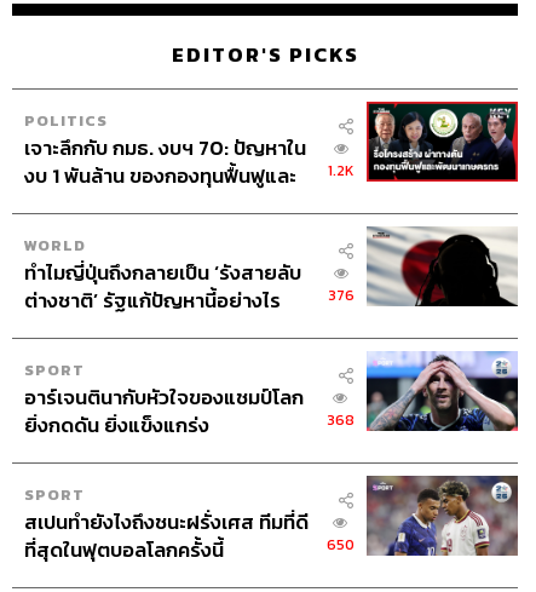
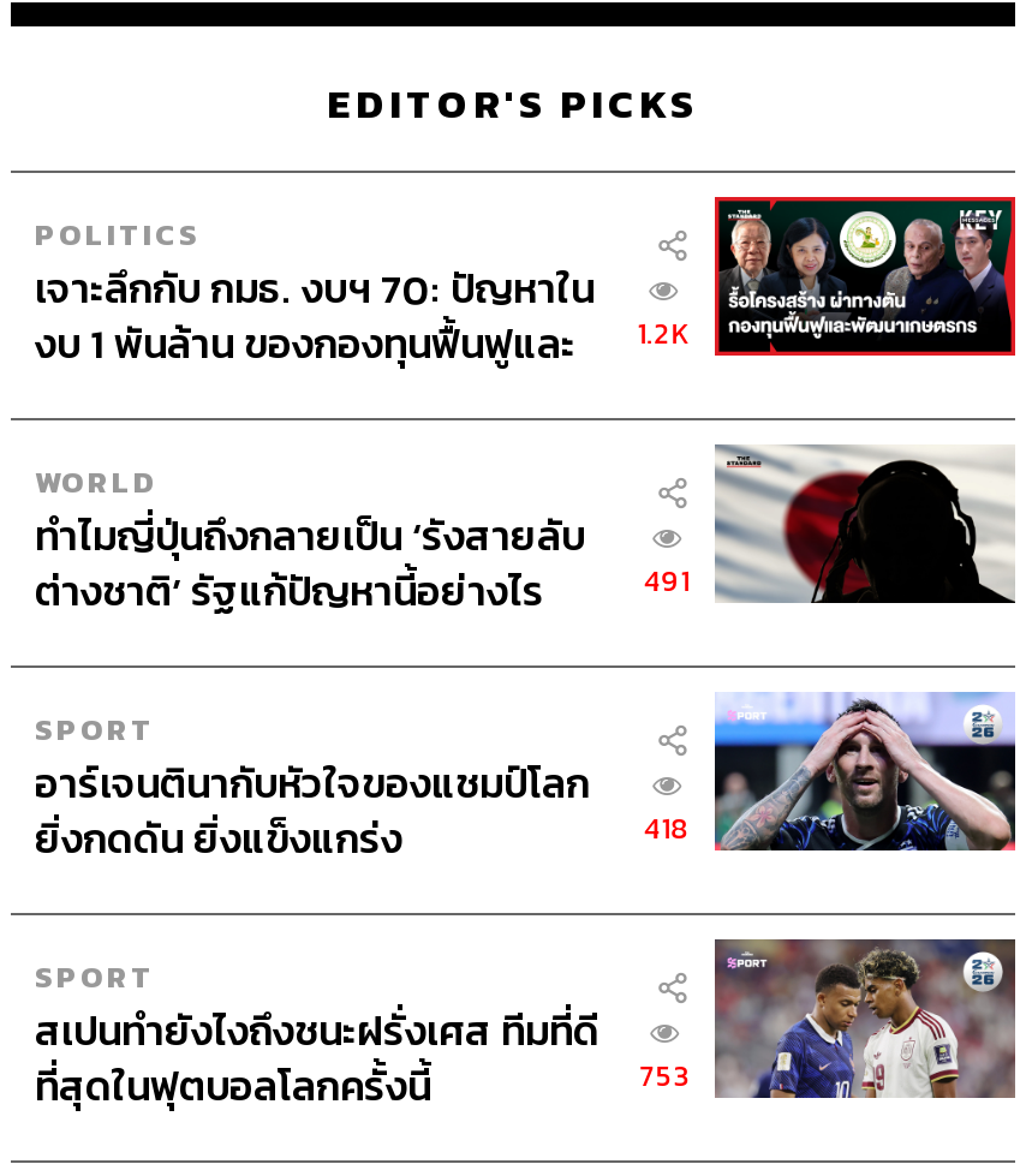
[327,285,354,306] 376 -> [644,560,690,603] 491
[326,409,354,431] 368 -> [644,807,690,851] 418
[326,534,354,556] 650 -> [639,1055,690,1098] 753

